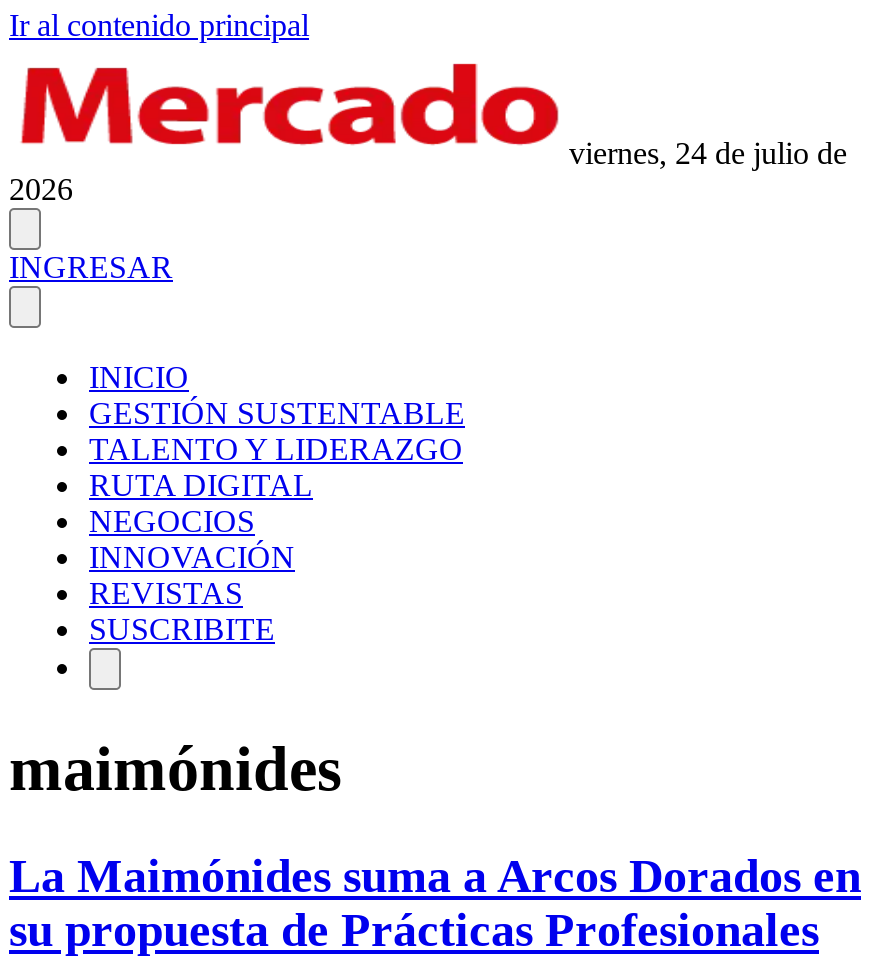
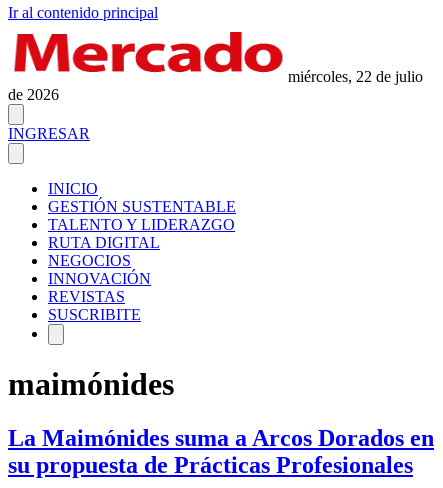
[9,136,847,206] viernes, 24 de julio de | 2026 -> [8,68,423,103] miércoles, 22 de julio | de 2026

